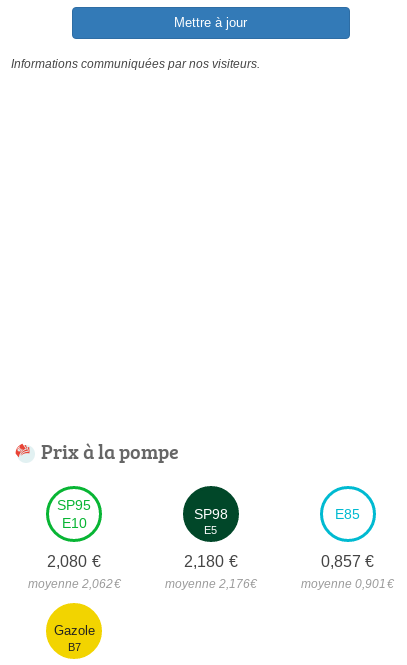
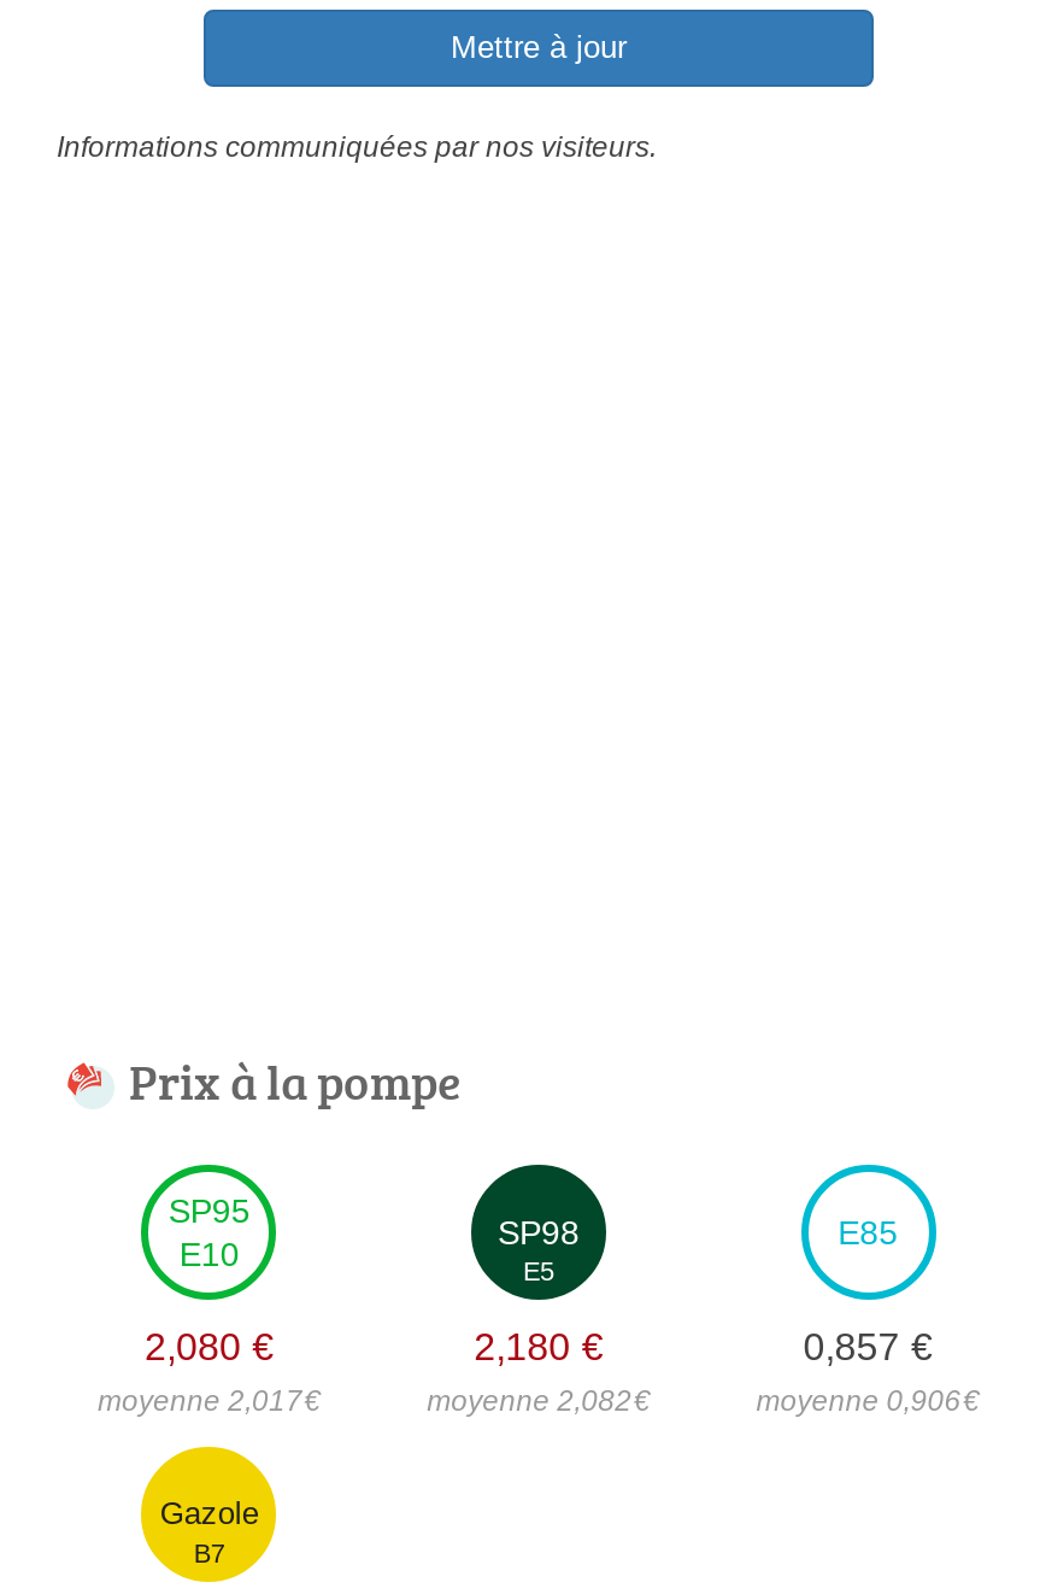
[28,577,121,591] moyenne 2,062€ -> [98,1384,321,1417] moyenne 2,017€
[165,577,257,591] moyenne 2,176€ -> [427,1384,650,1417] moyenne 2,082€
[301,577,394,591] moyenne 0,901€ -> [756,1384,980,1417] moyenne 0,906€

